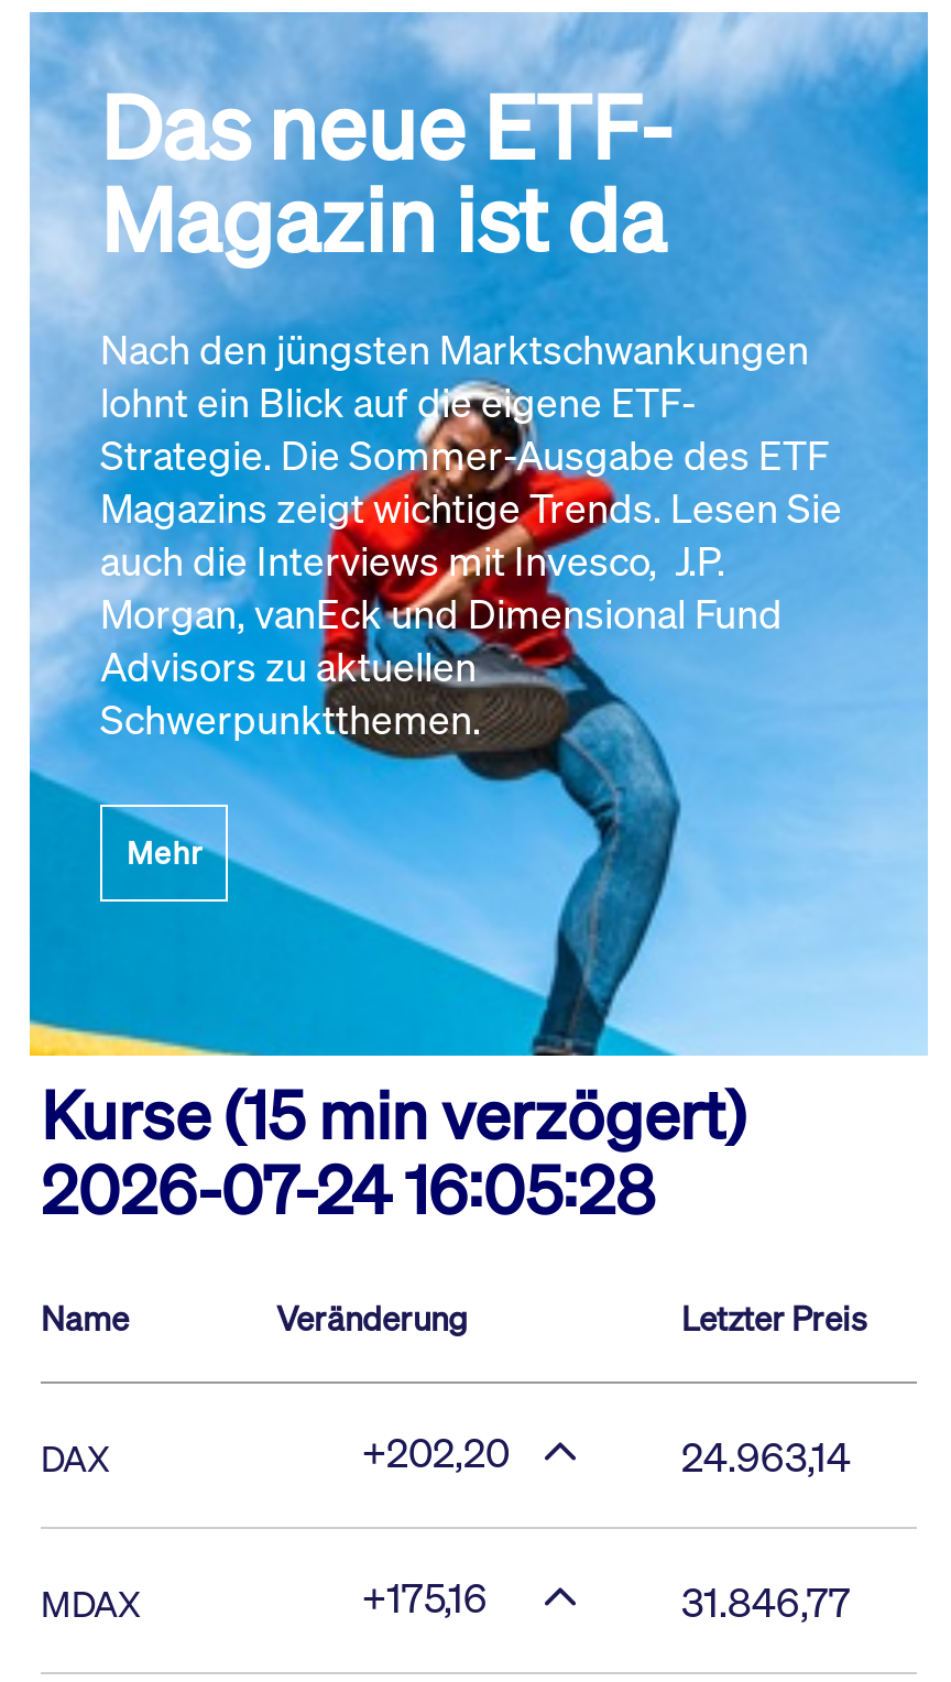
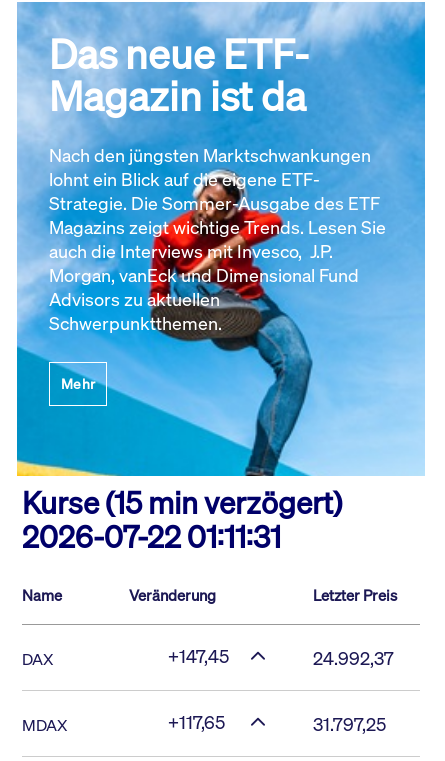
[41,1146,655,1234] 2026-07-24 16:05:28 -> [22,517,281,557] 2026-07-22 01:11:31
[362,1426,510,1478] +202,20 -> [168,644,229,668] +147,45
[681,1430,851,1483] 24.963,14 -> [313,646,394,670] 24.992,37
[362,1571,488,1624] +175,16 -> [168,710,225,734] +117,65
[681,1575,851,1628] 31.846,77 -> [313,712,386,736] 31.797,25

